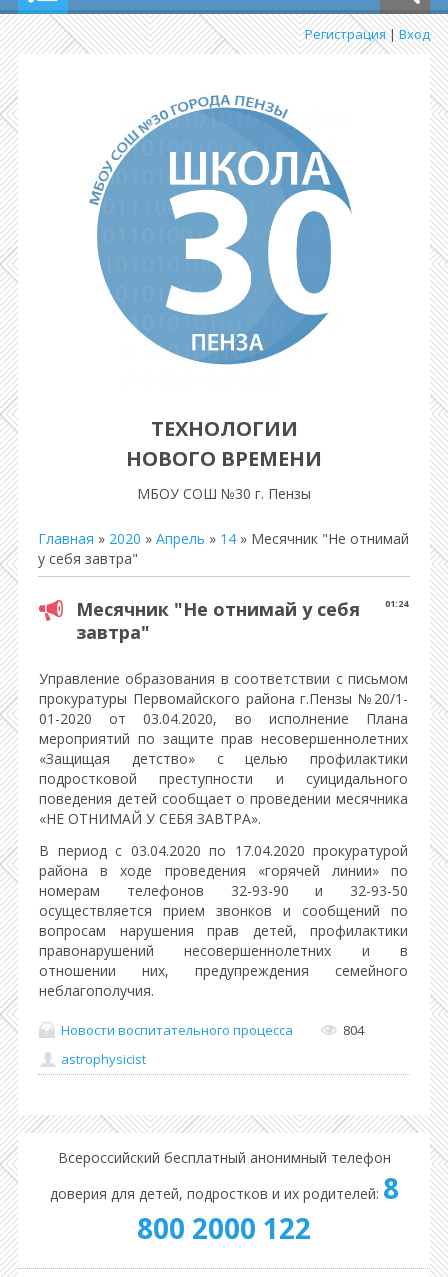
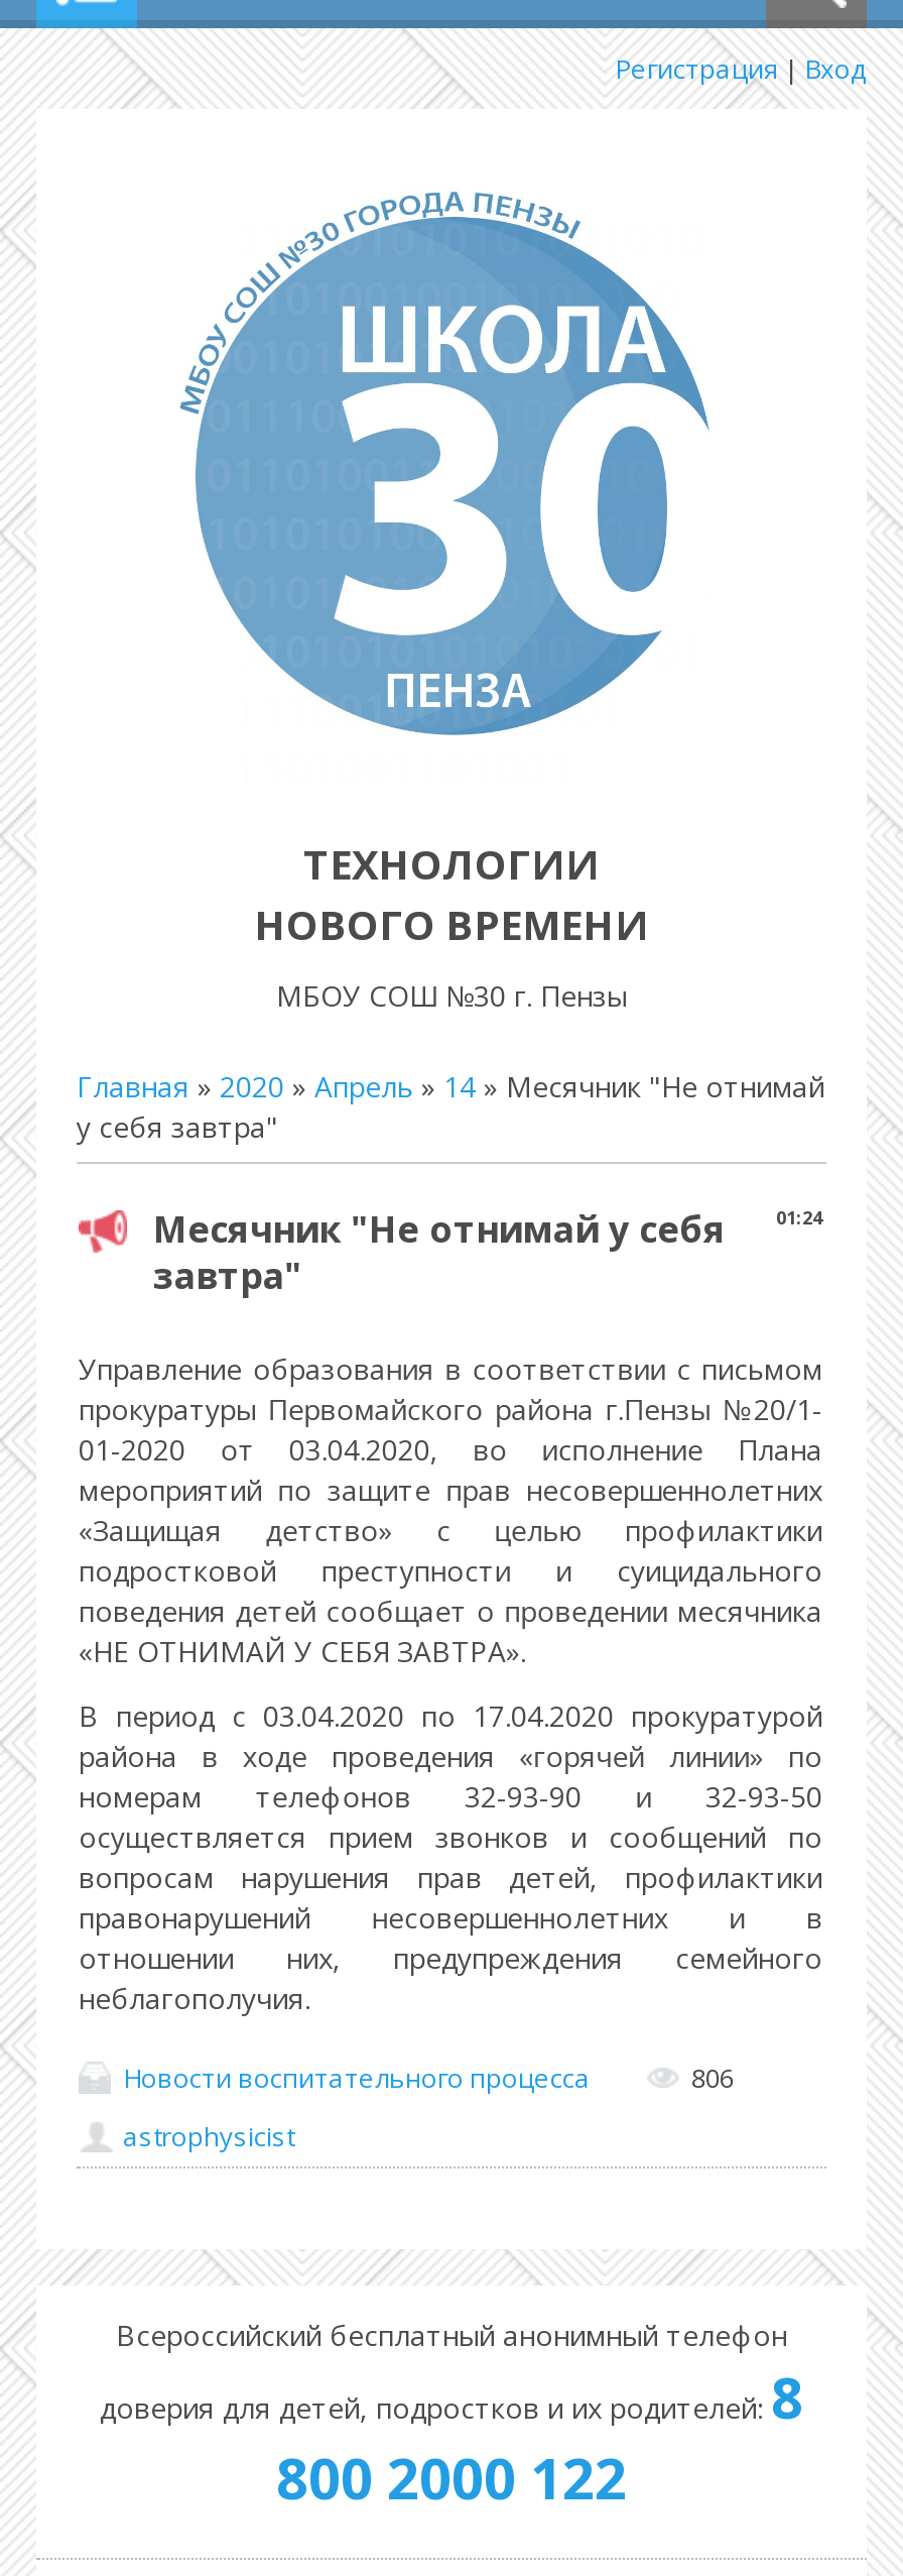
[343,1020,364,1038] 804 -> [691,2059,734,2095] 806

